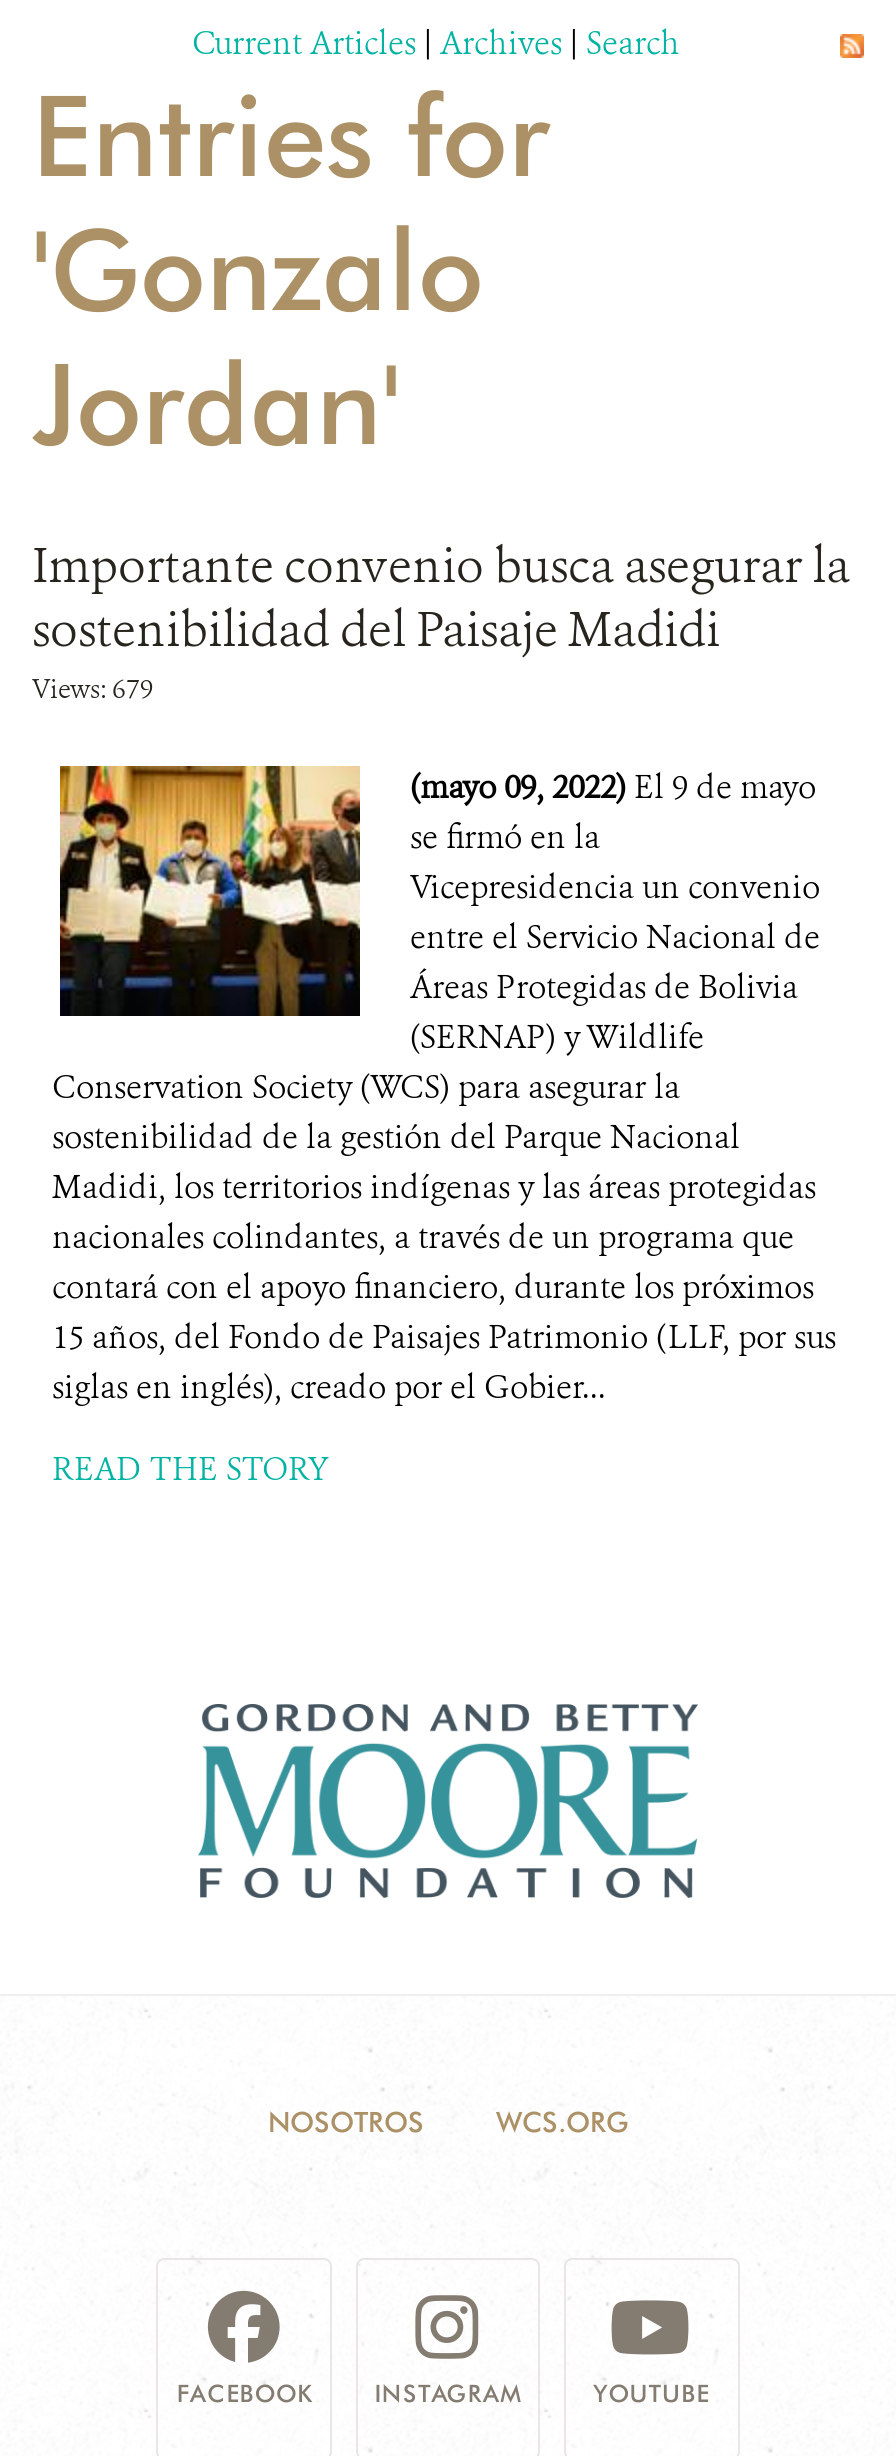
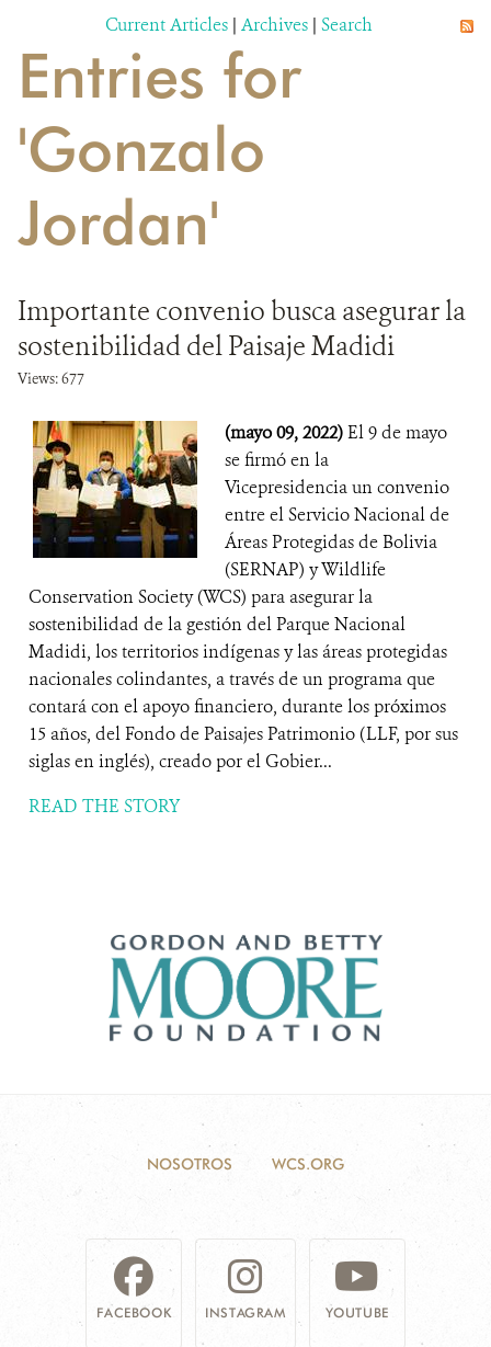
[32,672,154,706] Views: 679 -> [18,369,84,388] Views: 677

